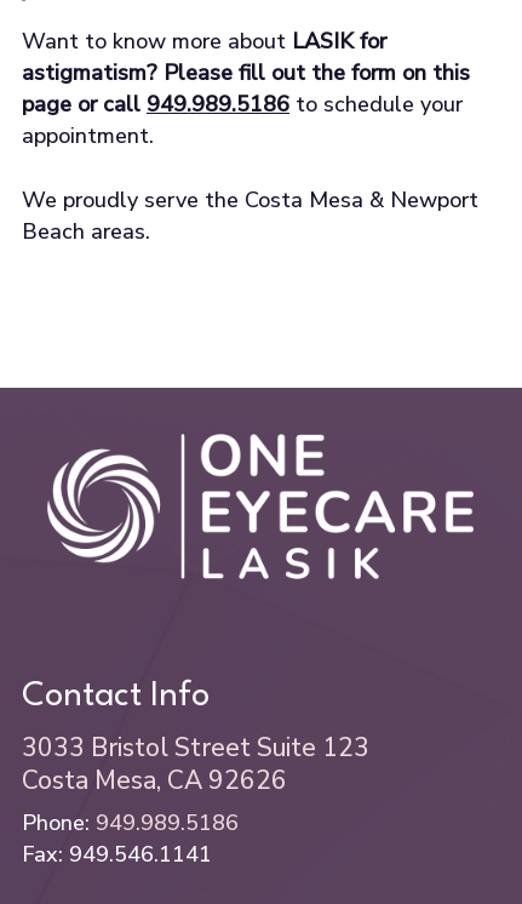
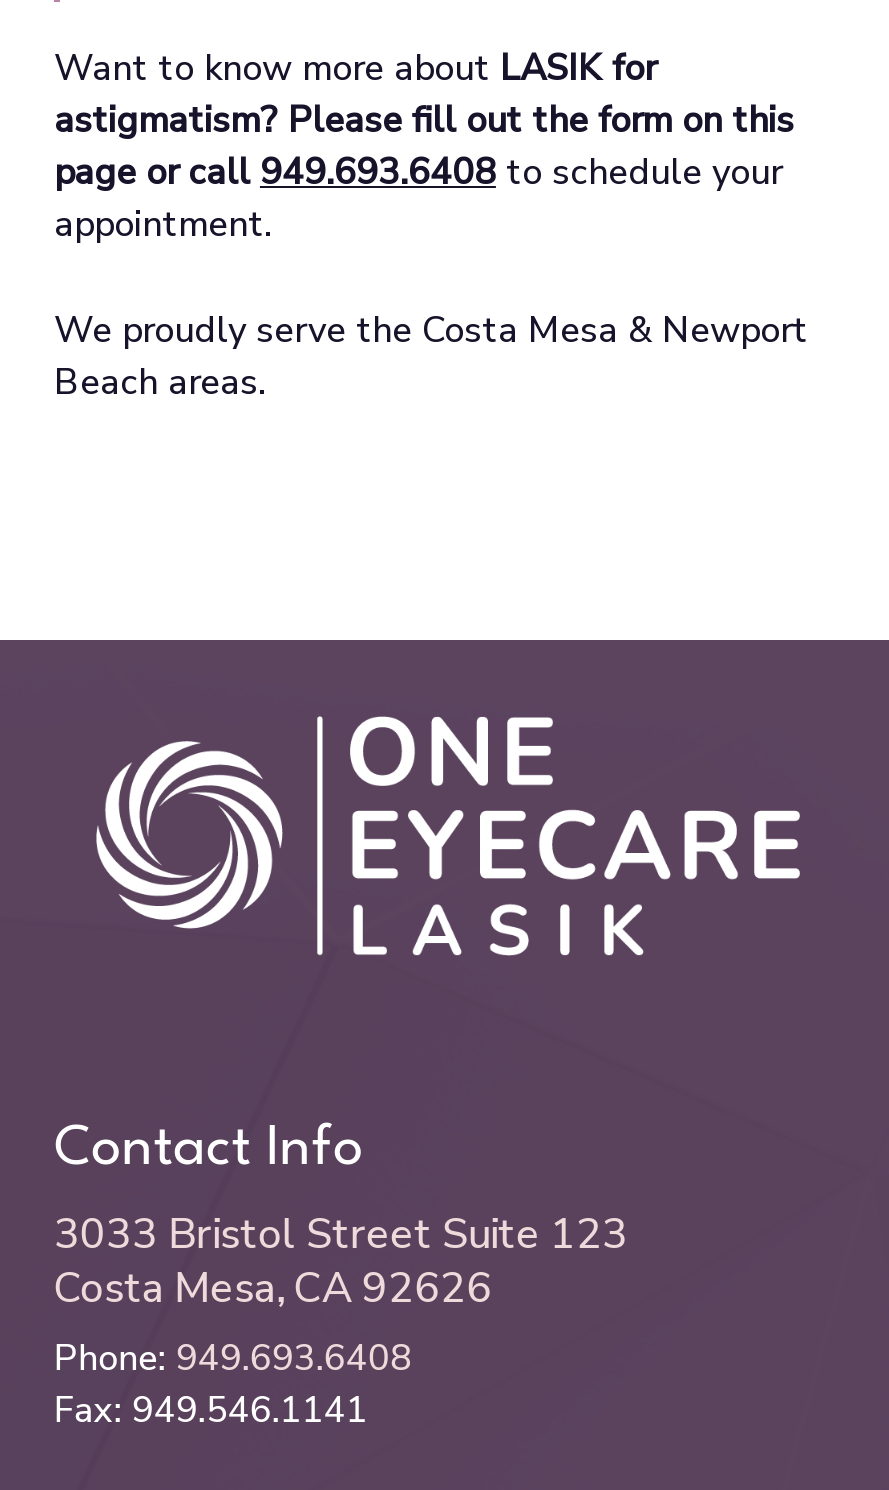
[22,89,463,118] page or call 949.989.5186 to schedule your -> [54,147,782,195] page or call 949.693.6408 to schedule your
[22,809,238,838] Phone: 949.989.5186 -> [54,1335,412,1383] Phone: 949.693.6408

